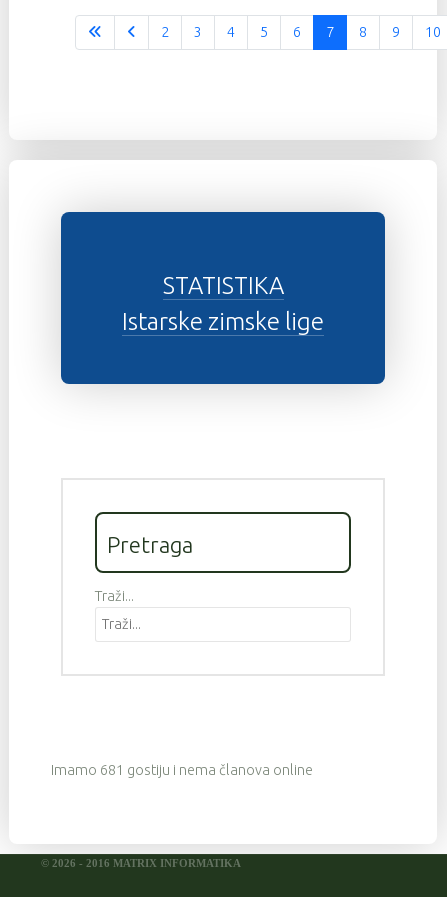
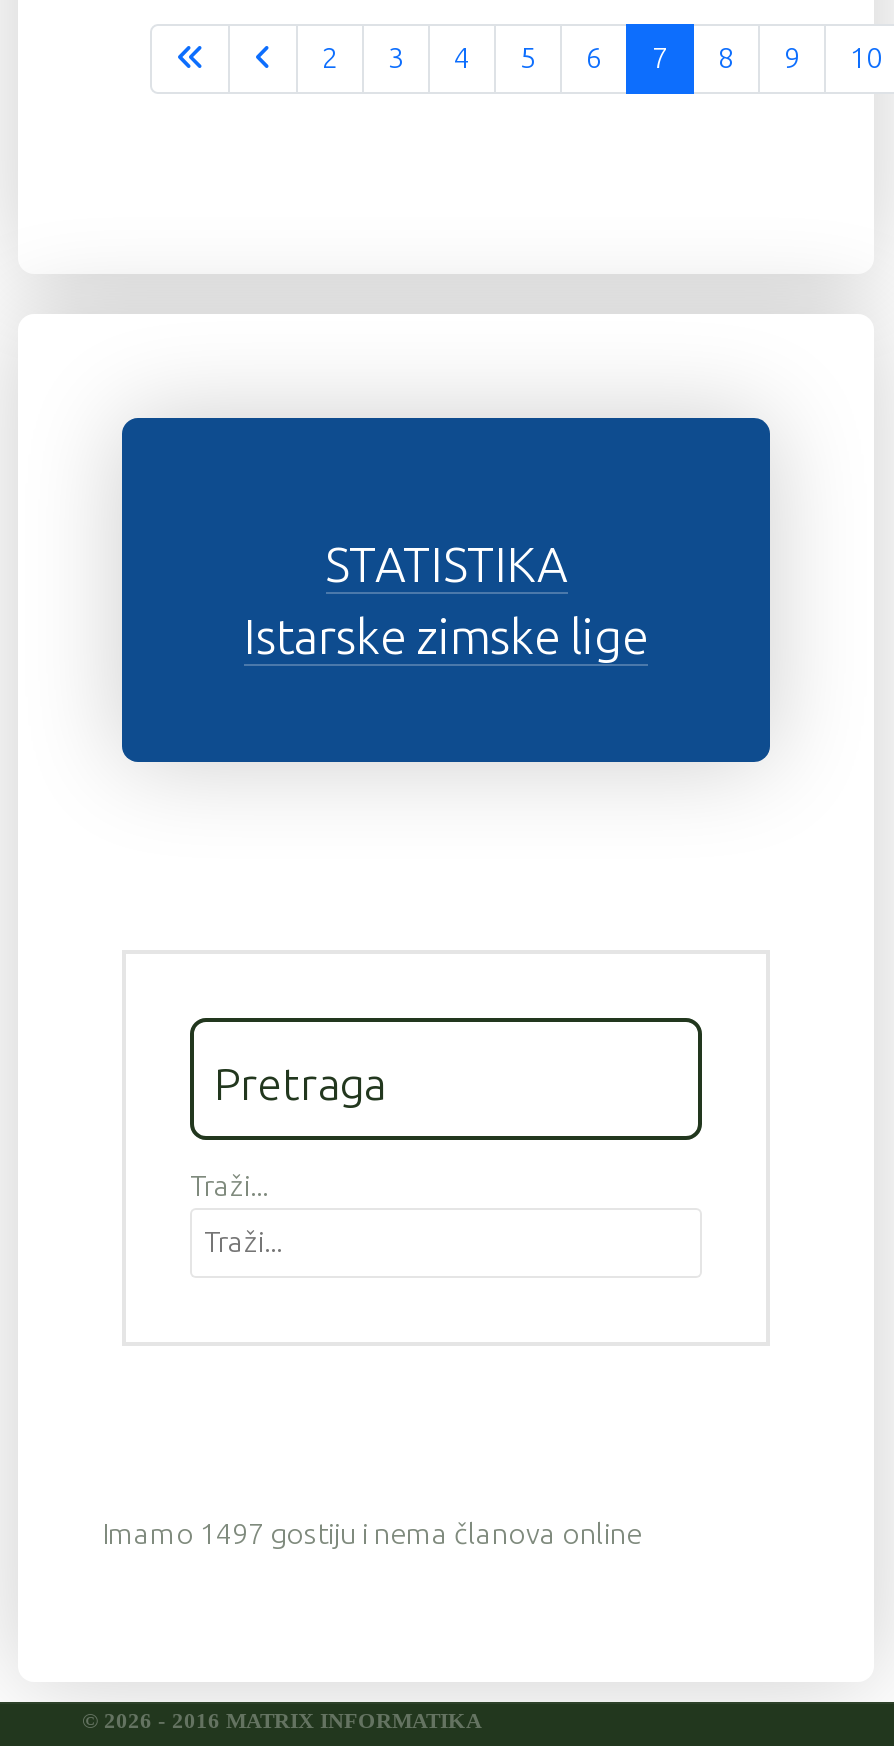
[51,762,313,778] Imamo 681 gostiju i nema članova online -> [102,1518,642,1550] Imamo 1497 gostiju i nema članova online

